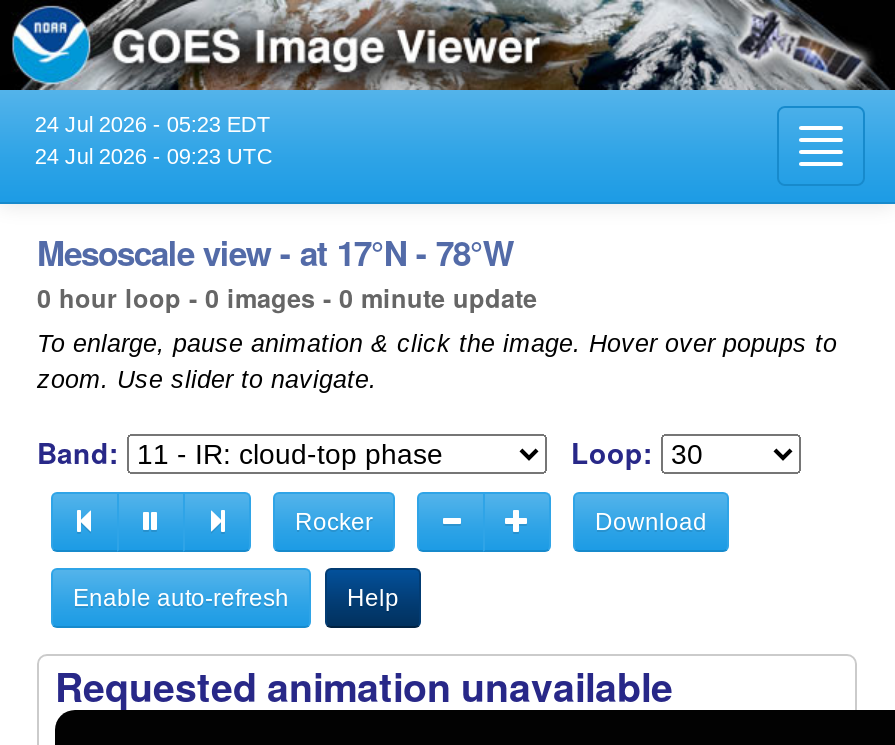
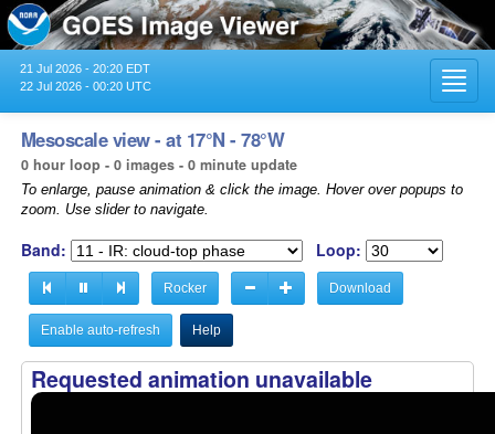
[35,112,271,136] 24 Jul 2026 - 05:23 EDT -> [20,62,150,75] 21 Jul 2026 - 20:20 EDT
[35,144,273,168] 24 Jul 2026 - 09:23 UTC -> [20,79,151,93] 22 Jul 2026 - 00:20 UTC

